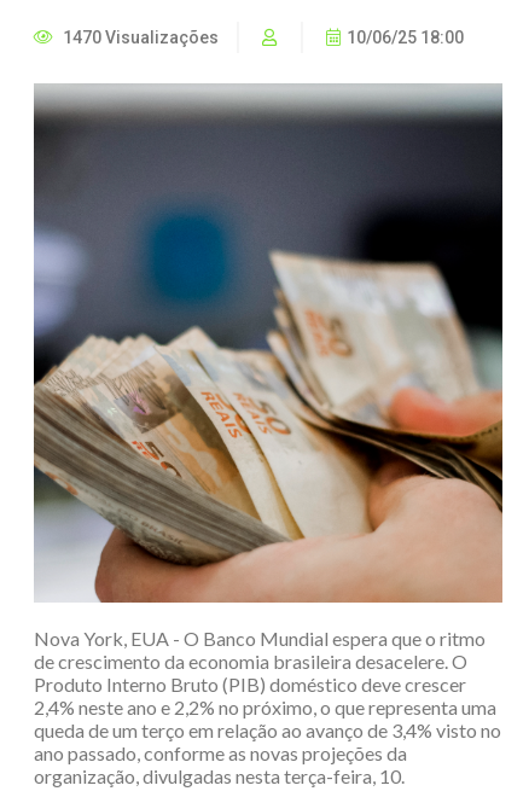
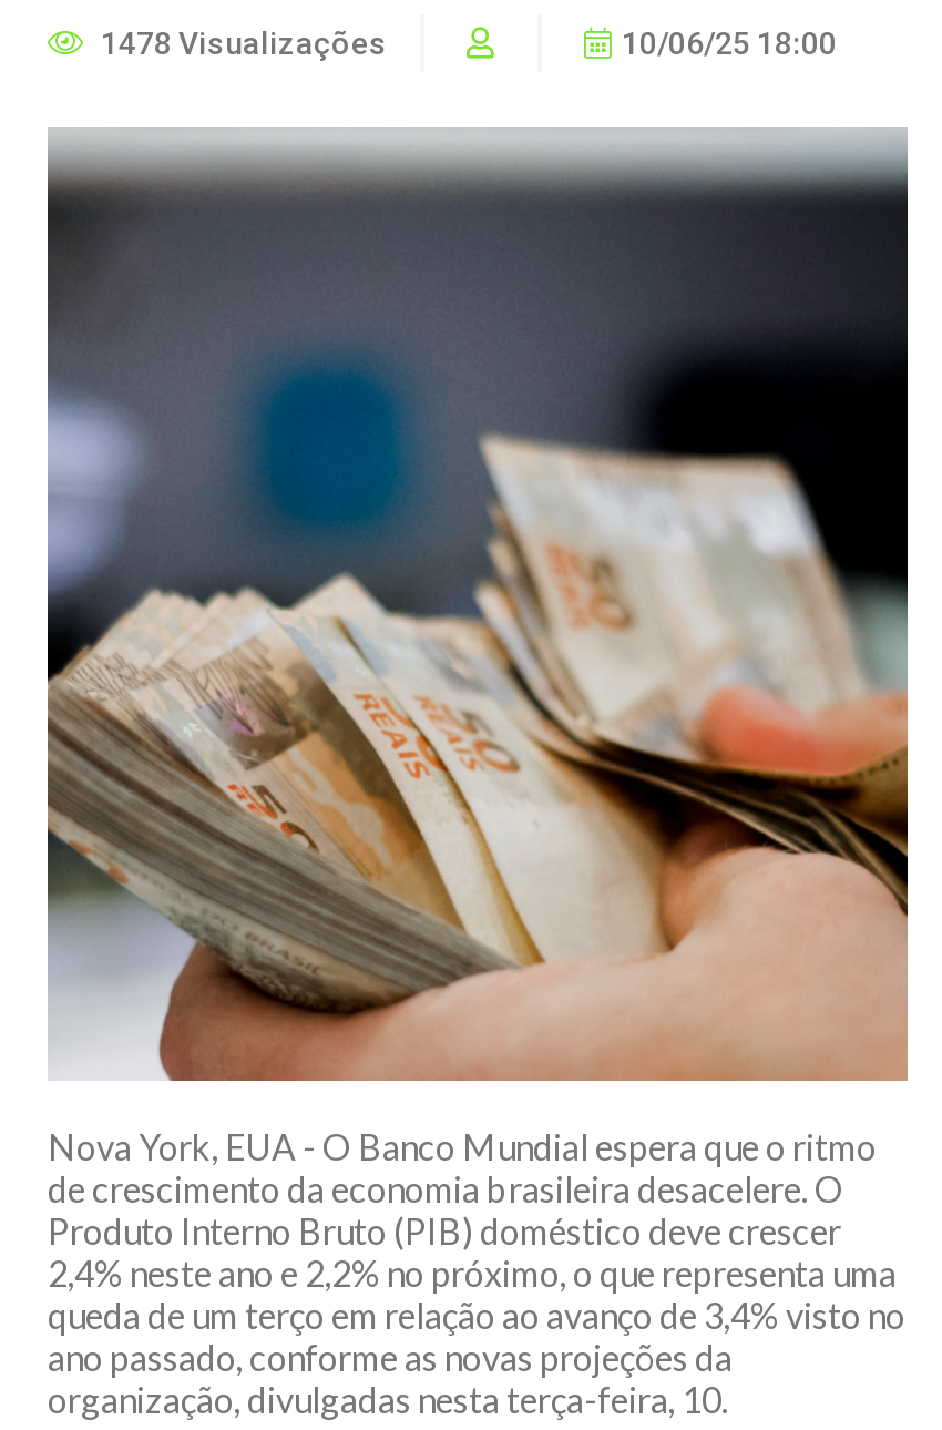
[59,28,219,47] 1470 Visualizações -> [94,26,387,61] 1478 Visualizações

